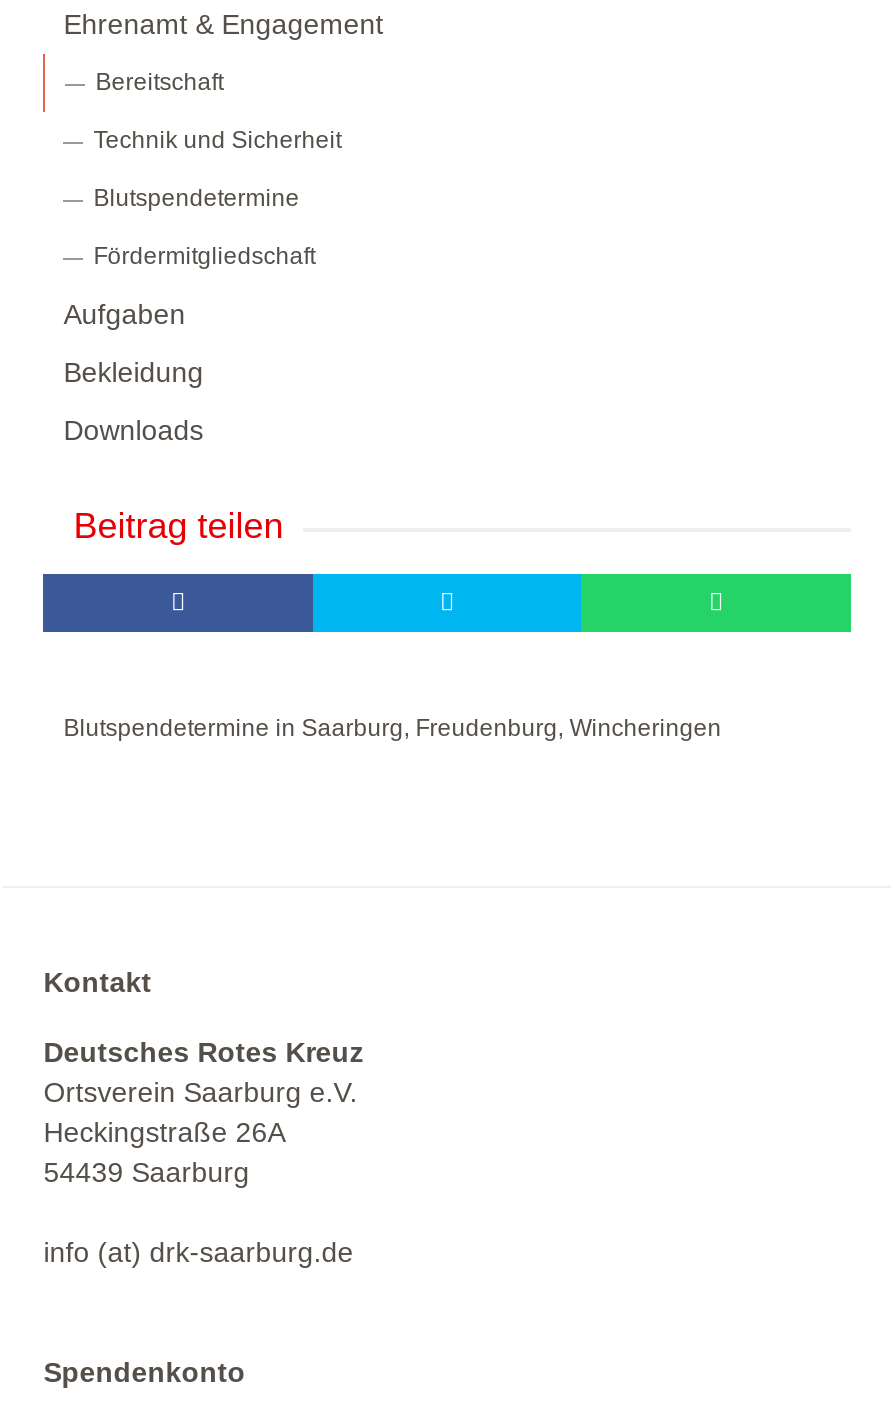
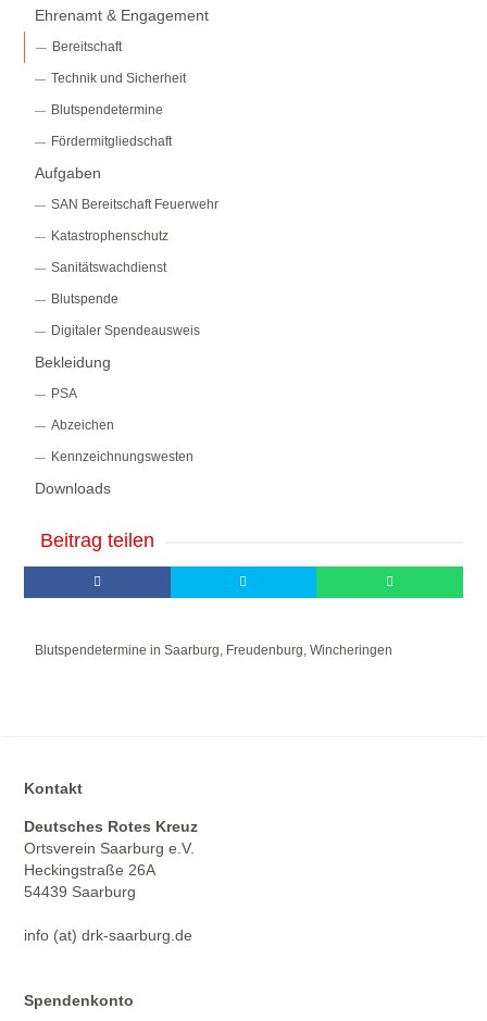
none -> [51,197,219,339] SAN Bereitschaft Feuerwehr | Katastrophenschutz | Sanitätswachdienst | Blutspende | Digitaler Spendeausweis
none -> [51,387,194,465] PSA | Abzeichen | Kennzeichnungswesten

